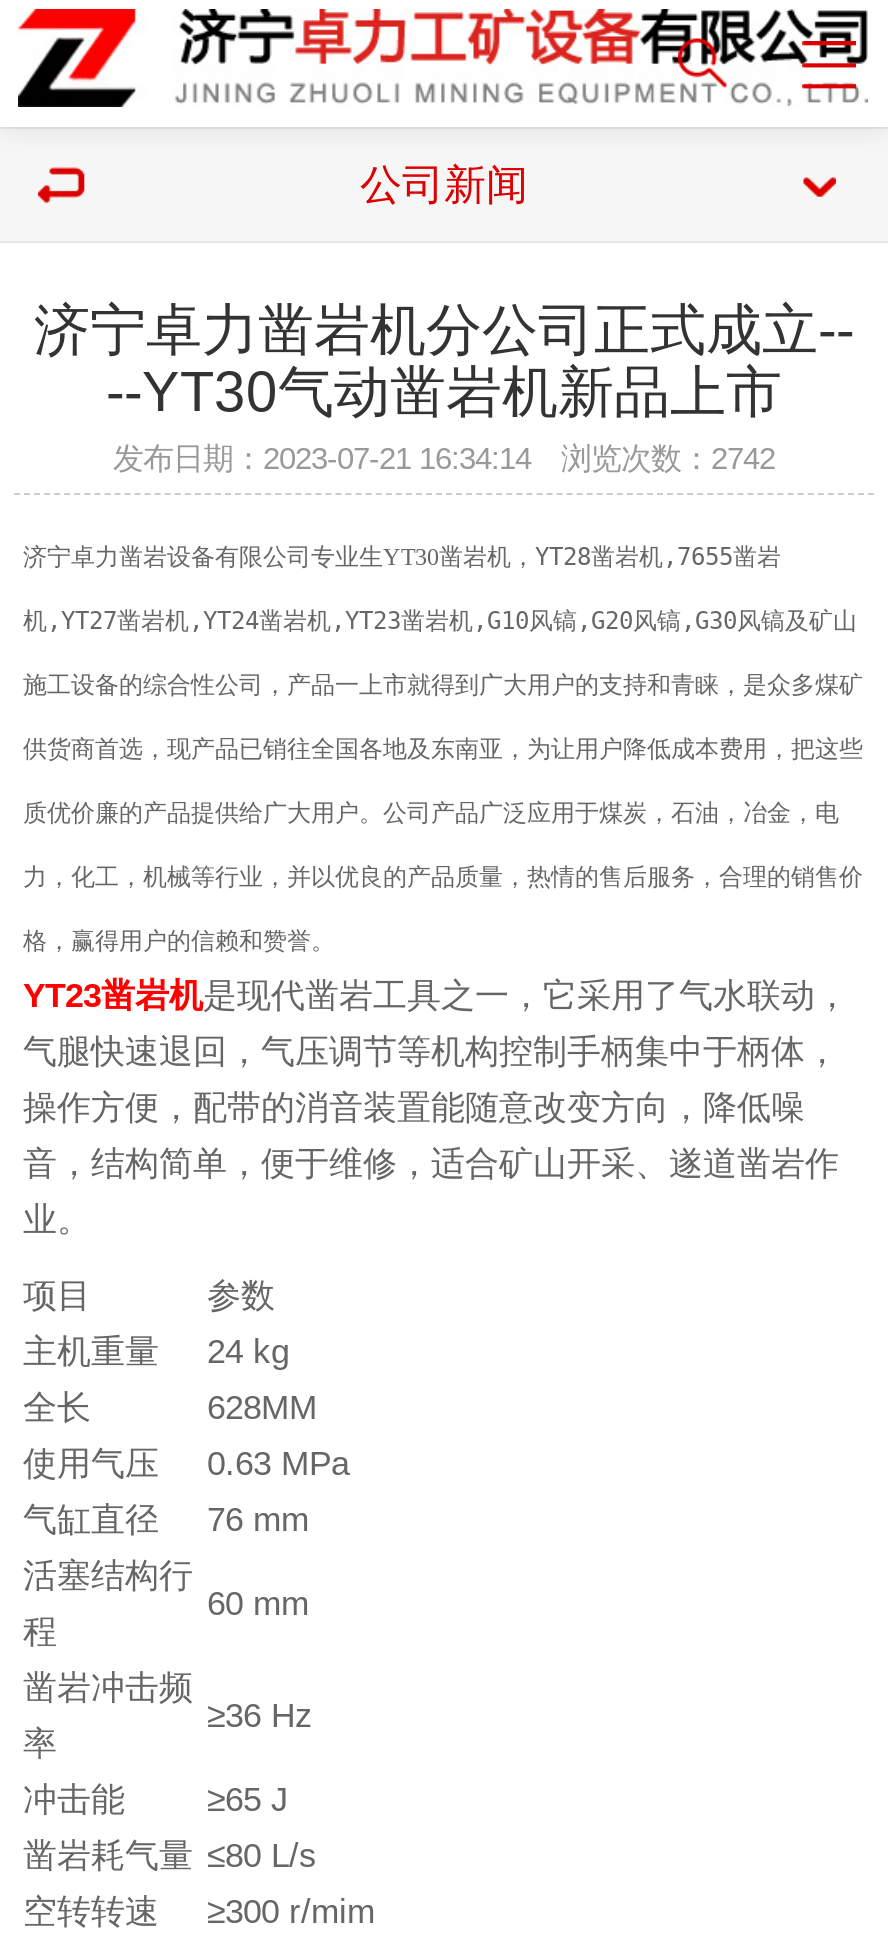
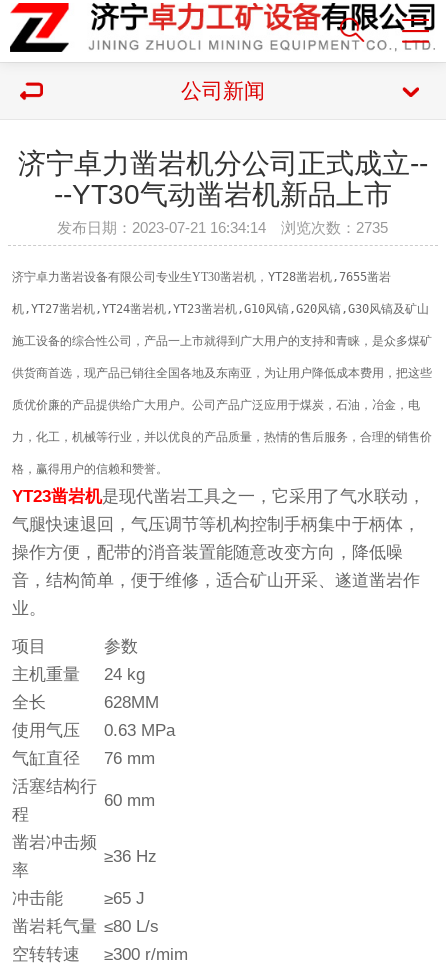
[113,441,775,475] 发布日期：2023-07-21 16:34:14 浏览次数：2742 -> [57,219,388,236] 发布日期：2023-07-21 16:34:14 浏览次数：2735

